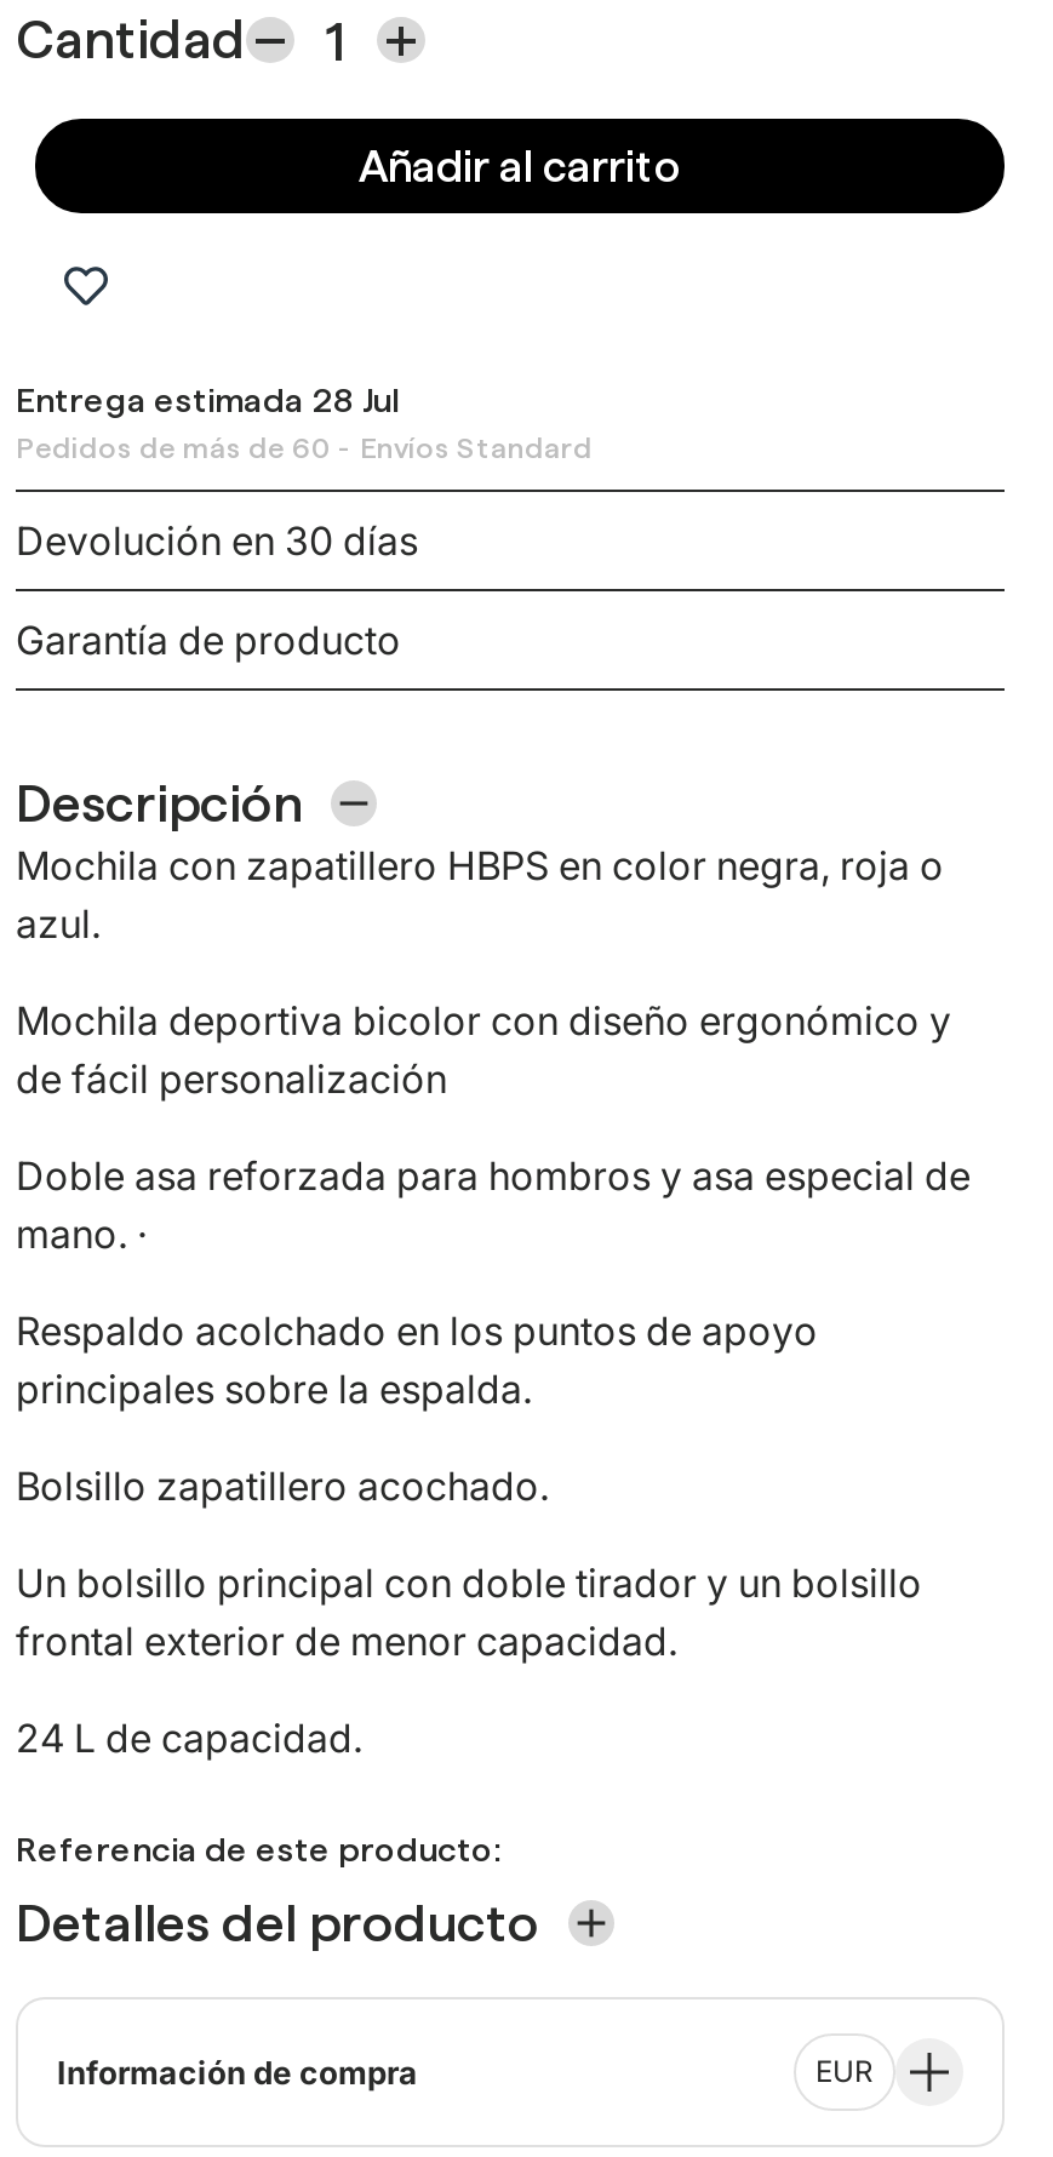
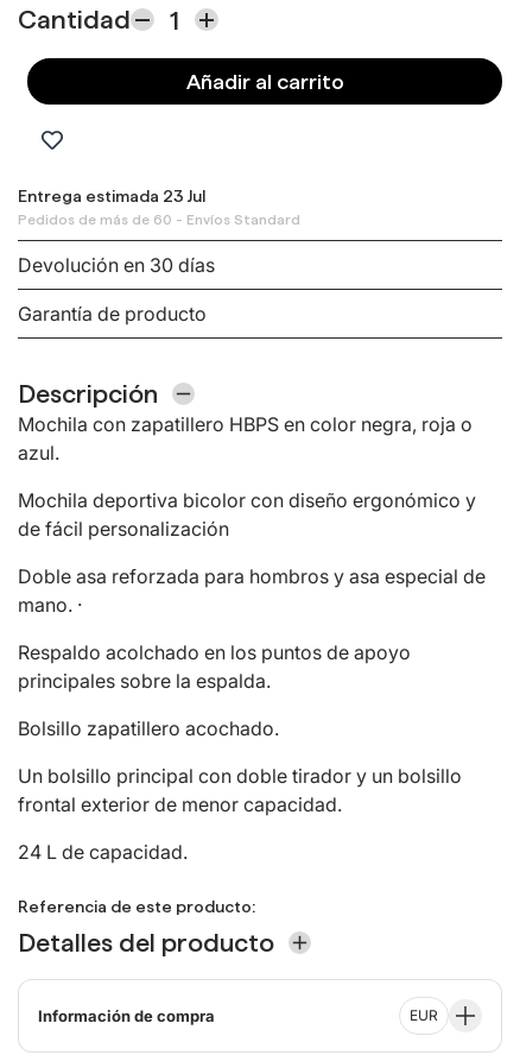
[16,381,399,419] Entrega estimada 28 Jul -> [18,187,205,206] Entrega estimada 23 Jul

